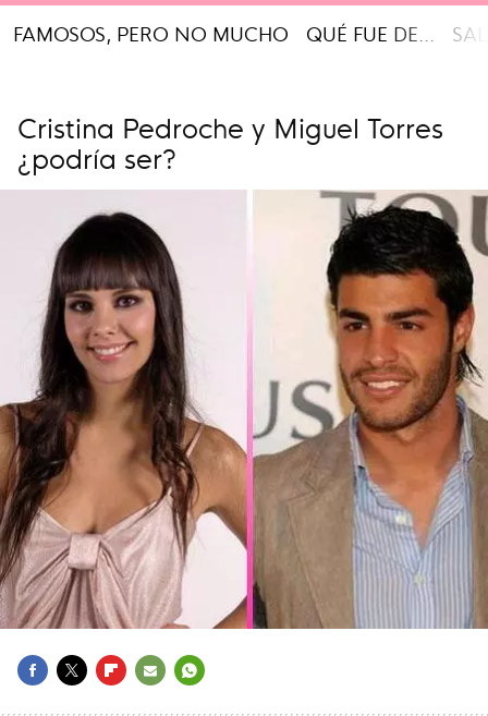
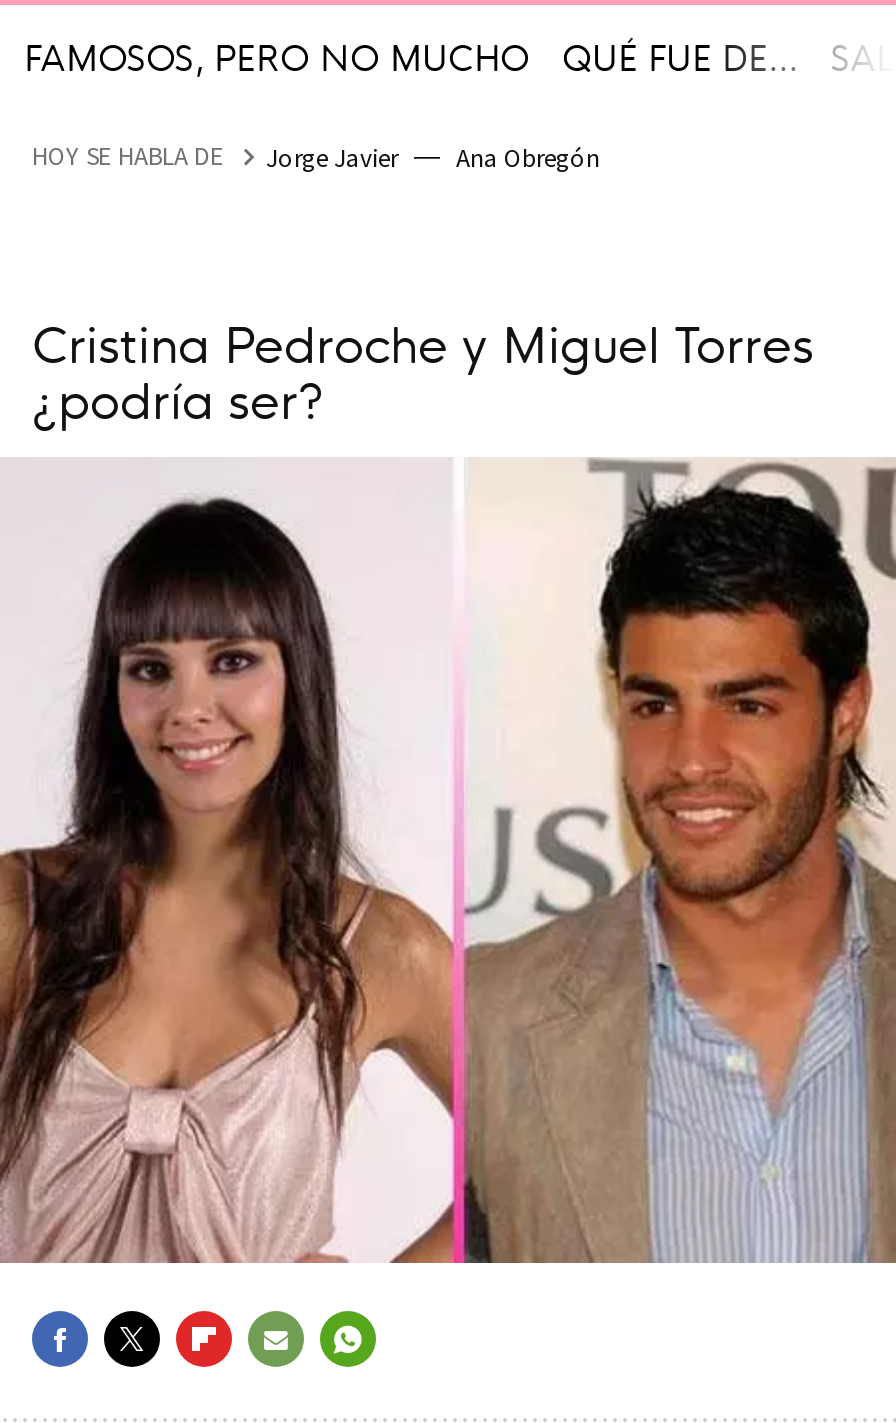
none -> [32,139,600,174] HOY SE HABLA DE | Jorge Javier | Ana Obregón

